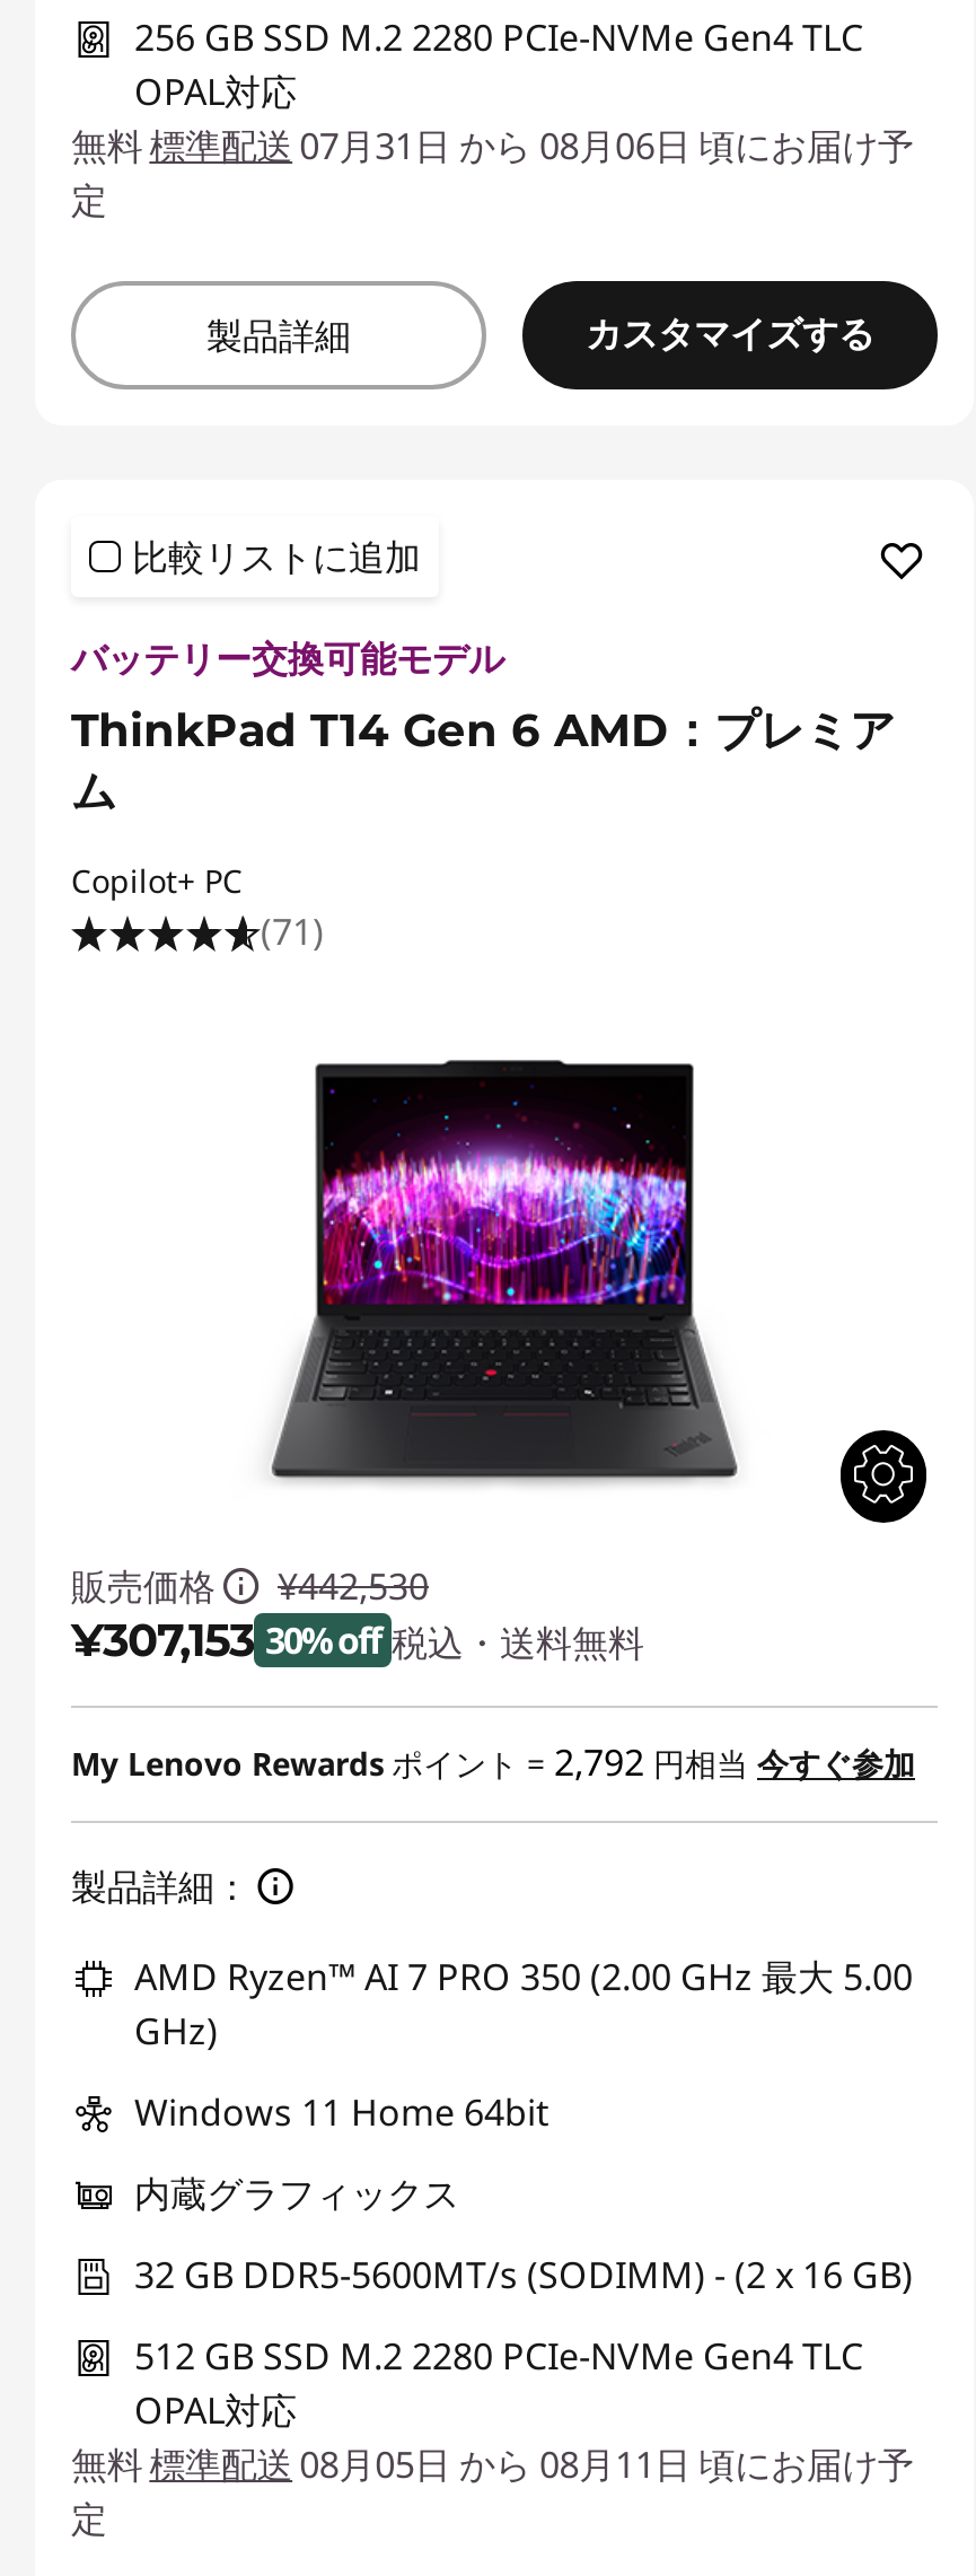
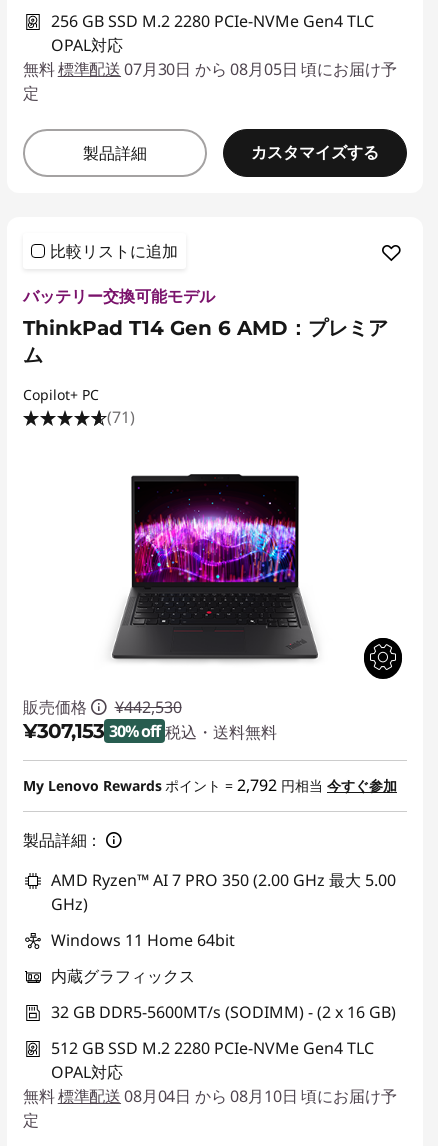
[71,121,914,170] 無料 標準配送 07月31日 から 08月06日 頃にお届け予 -> [23,58,396,80] 無料 標準配送 07月30日 から 08月05日 頃にお届け予
[71,2439,914,2489] 無料 標準配送 08月05日 から 08月11日 頃にお届け予 -> [23,1085,396,1107] 無料 標準配送 08月04日 から 08月10日 頃にお届け予

